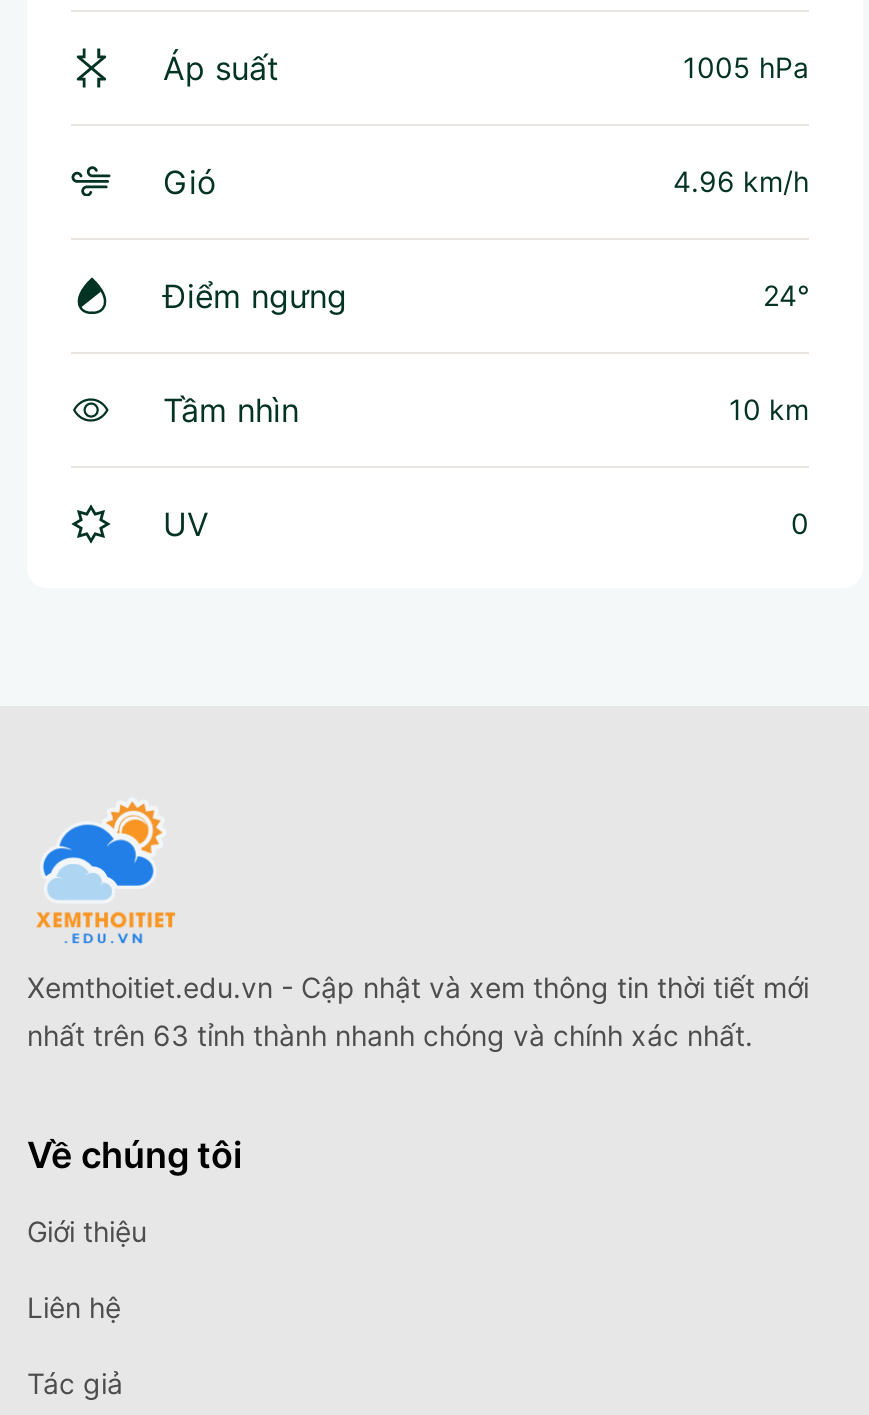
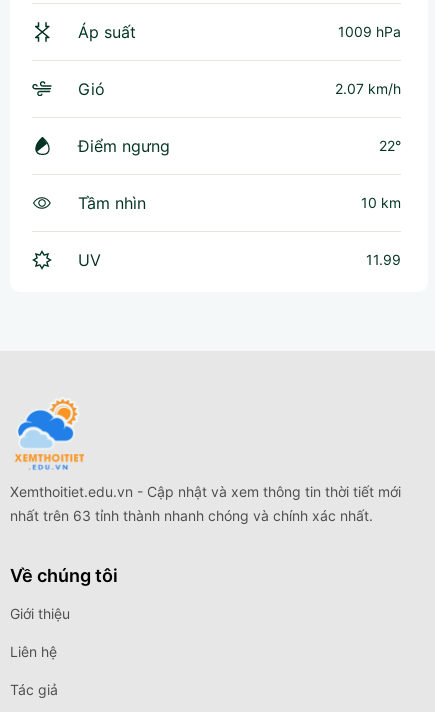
[683,49,809,83] 1005 hPa -> [338,23,401,40] 1009 hPa
[673,163,809,197] 4.96 km/h -> [335,80,401,97] 2.07 km/h
[763,277,809,311] 24° -> [379,137,401,154] 22°
[791,505,809,539] 0 -> [366,251,401,268] 11.99

